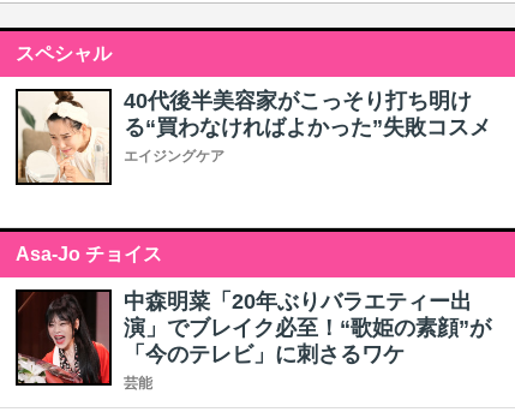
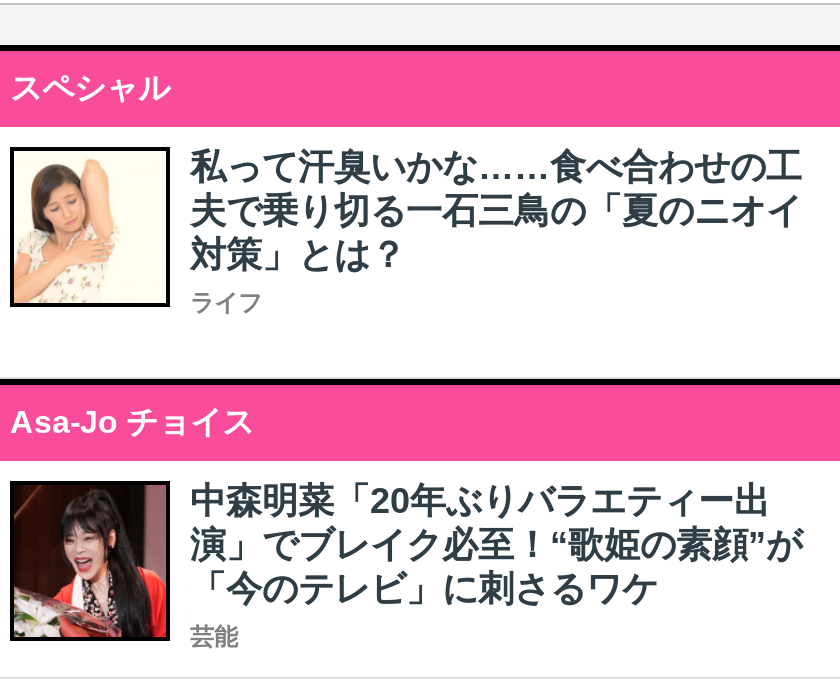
[18,89,491,184] [image] | 40代後半美容家がこっそり打ち明け | る“買わなければよかった”失敗コスメ | エイジングケア -> [16,147,802,317] [image] | 私って汗臭いかな……食べ合わせの工 | 夫で乗り切る一石三鳥の「夏のニオイ | 対策」とは？ | ライフ

